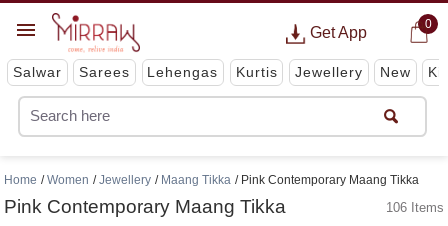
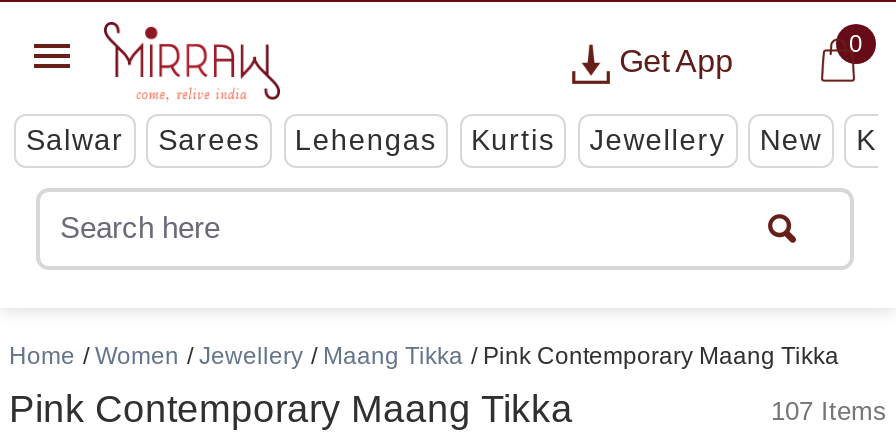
[385,200,443,215] 106 Items -> [771,396,887,426] 107 Items

